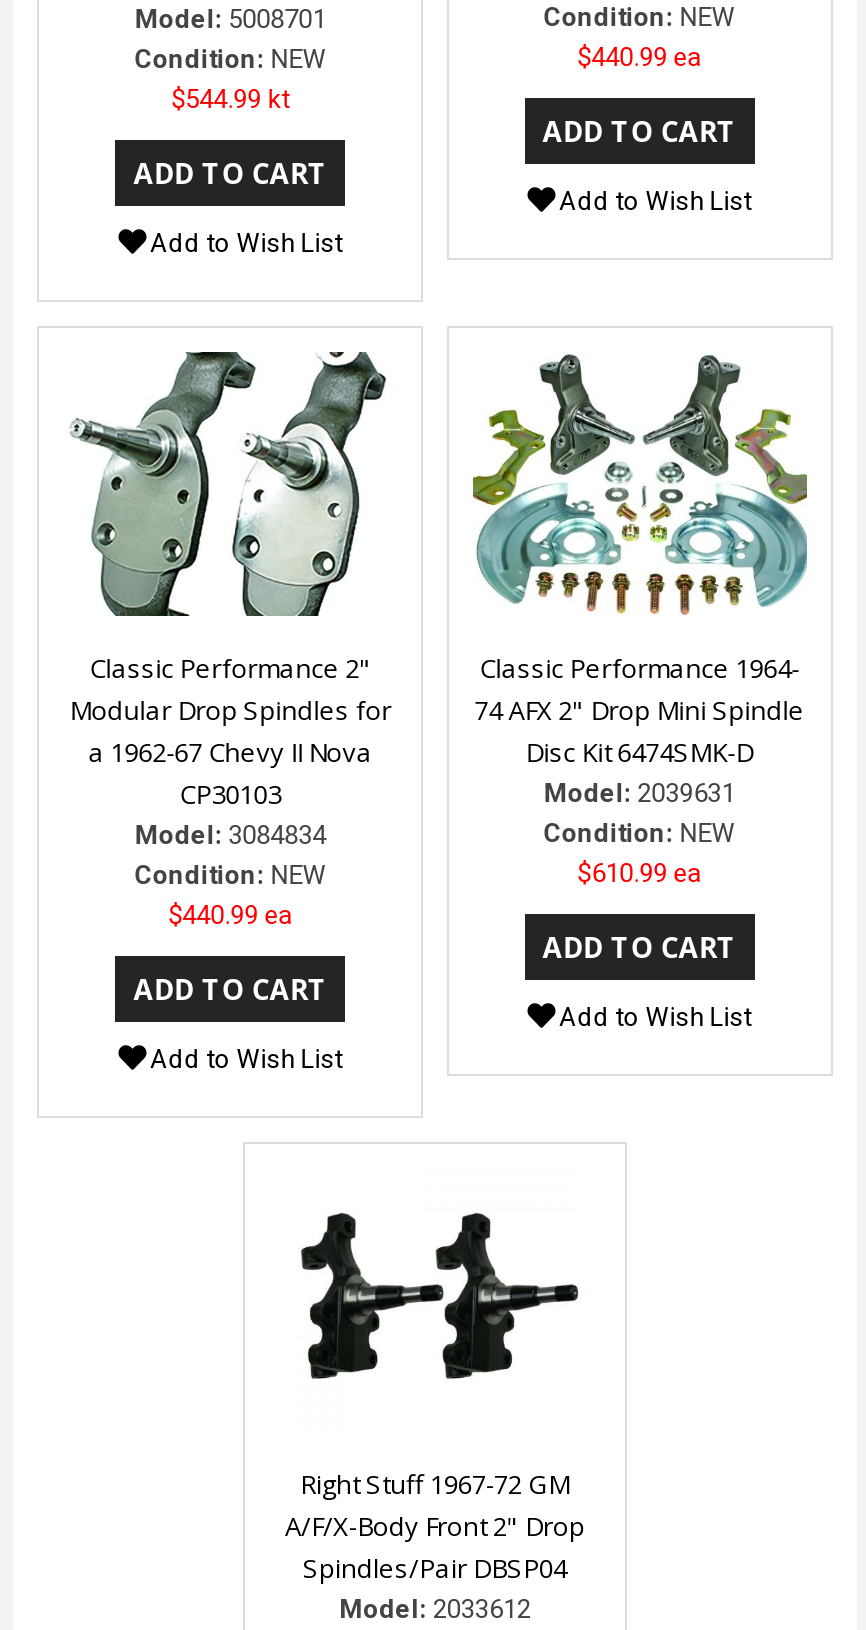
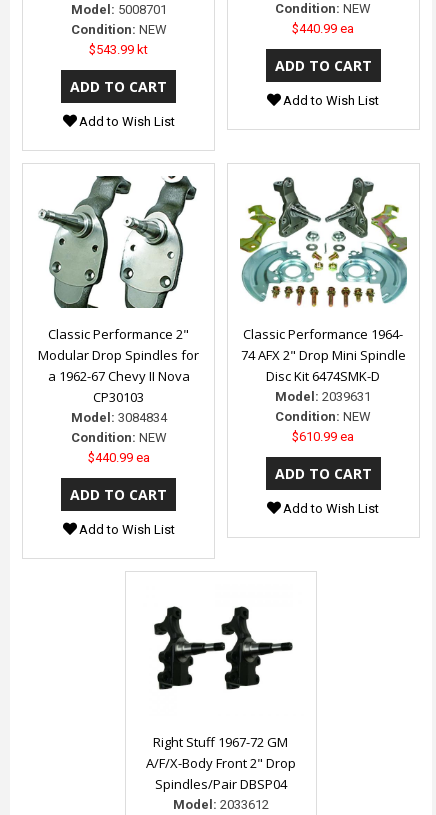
[171,85,289,115] $544.99 kt -> [89,42,148,57] $543.99 kt

